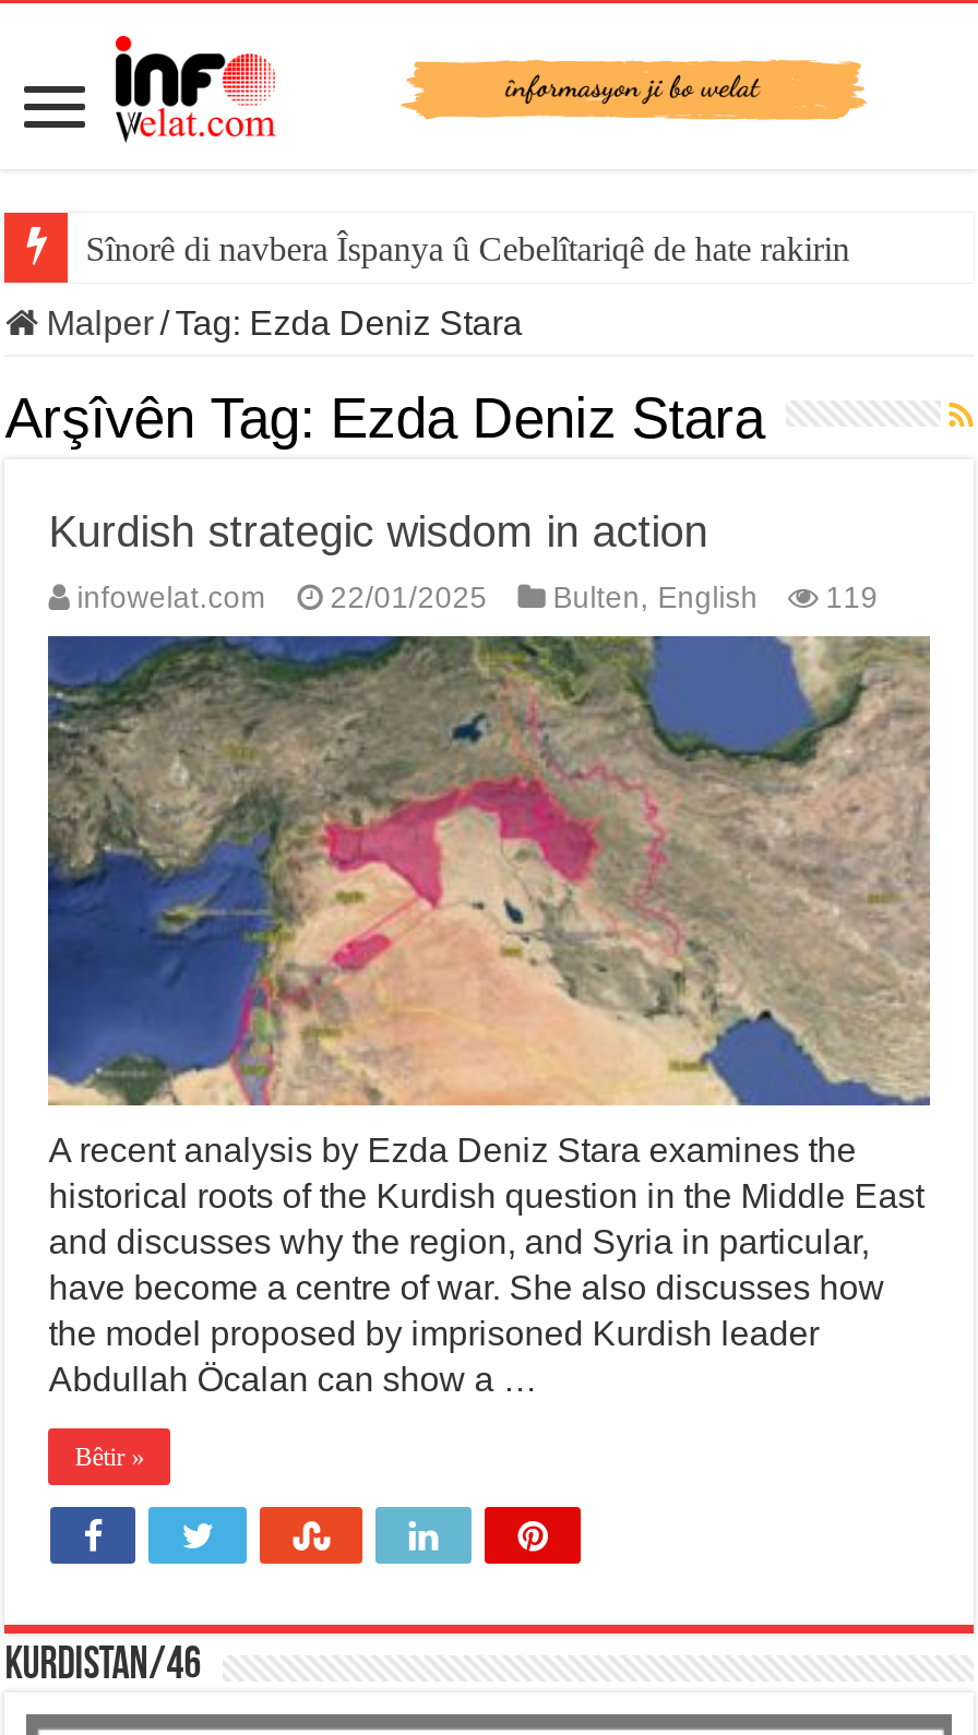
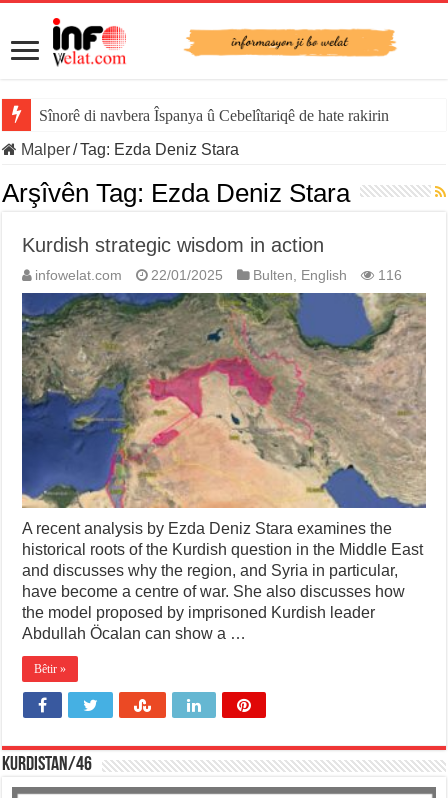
[826,582,878,615] 119 -> [378,268,402,283] 116

